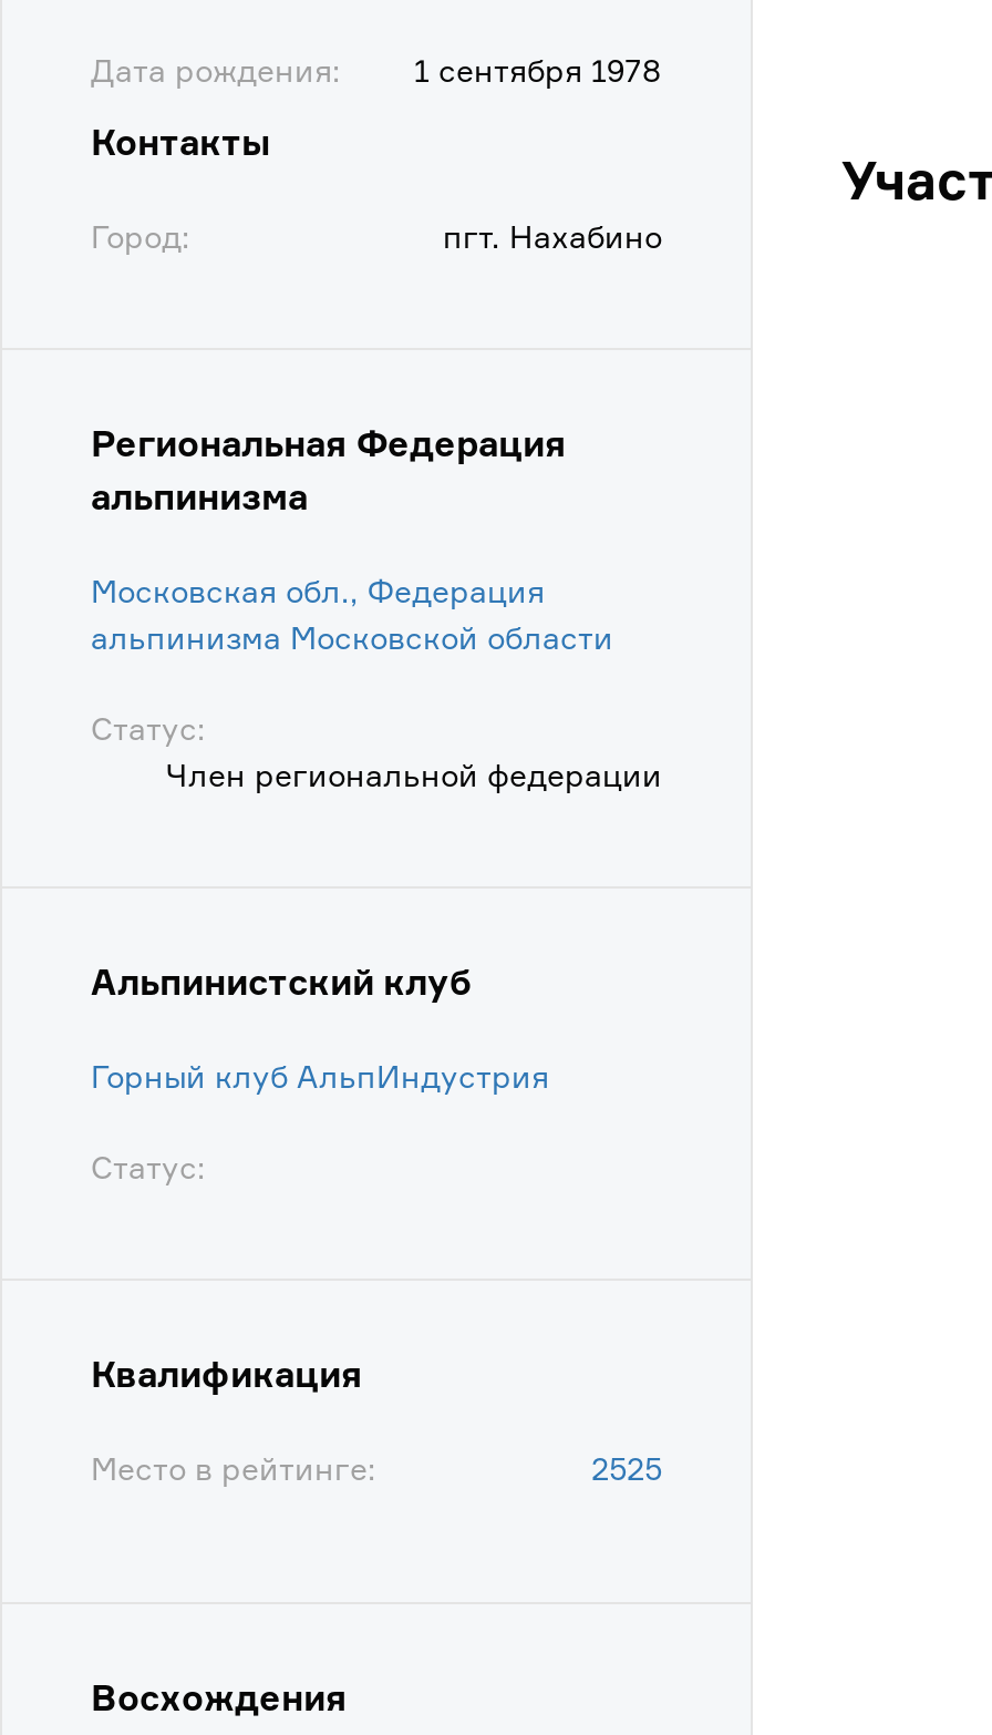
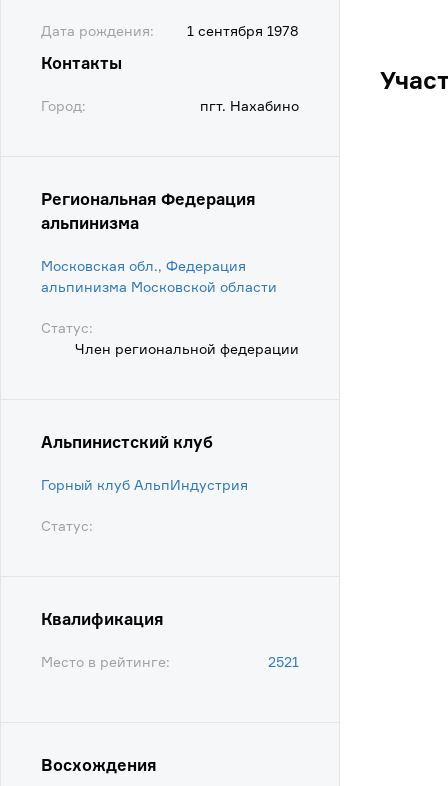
[591,1449,662,1487] 2525 -> [268,653,299,670] 2521

